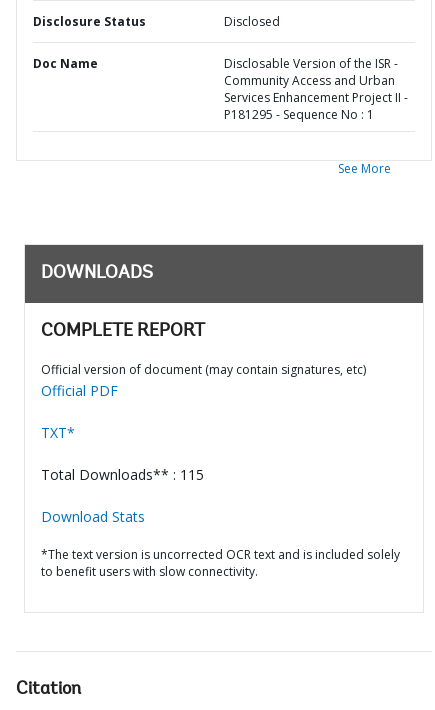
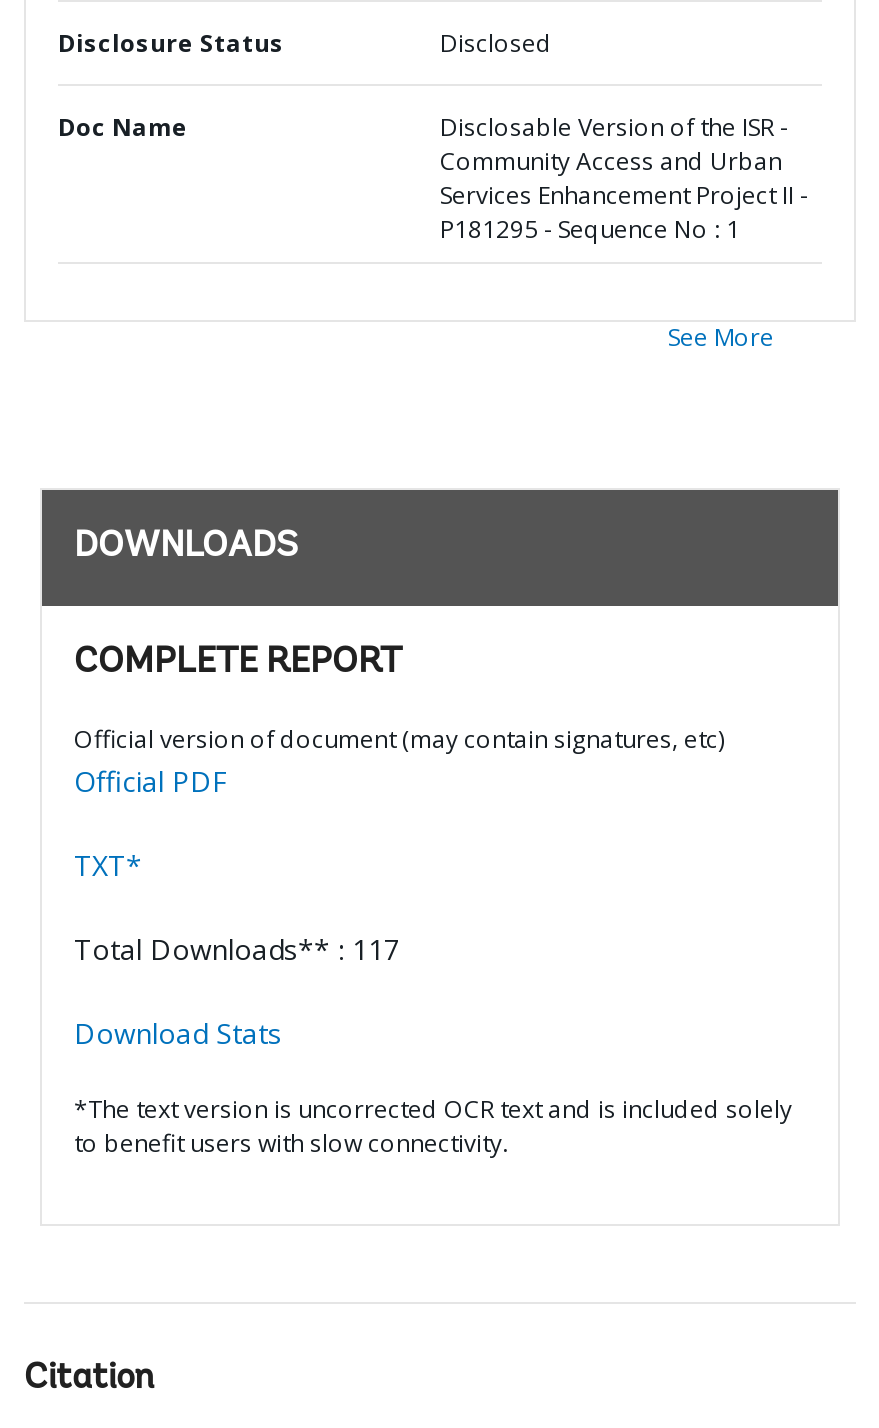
[41,465,204,484] Total Downloads** : 115 -> [74,930,400,968] Total Downloads** : 117

